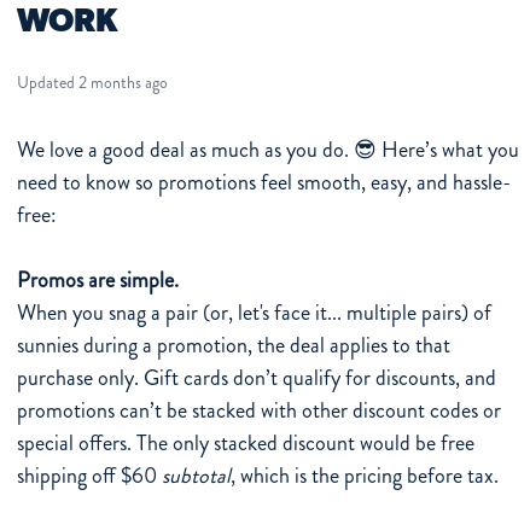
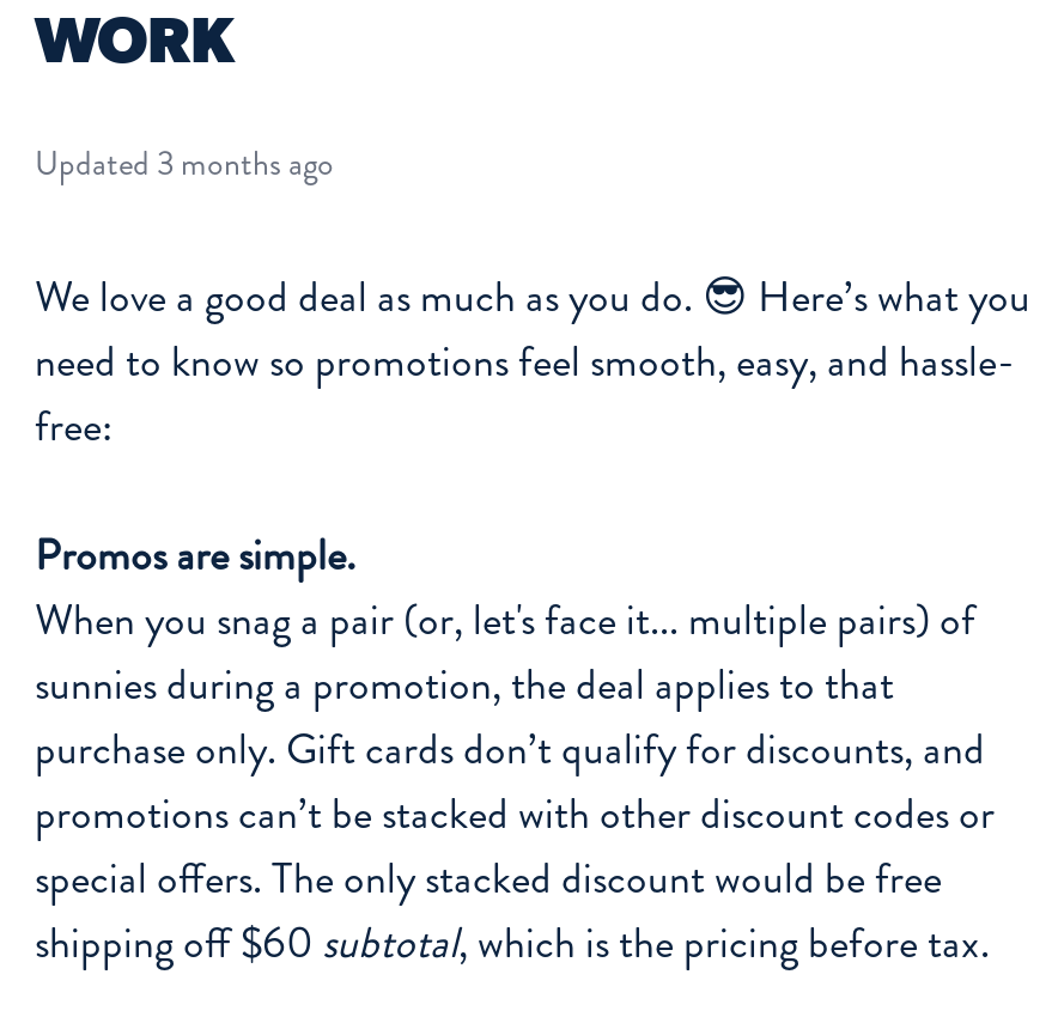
[17,70,168,94] Updated 2 months ago -> [35,139,334,187] Updated 3 months ago

